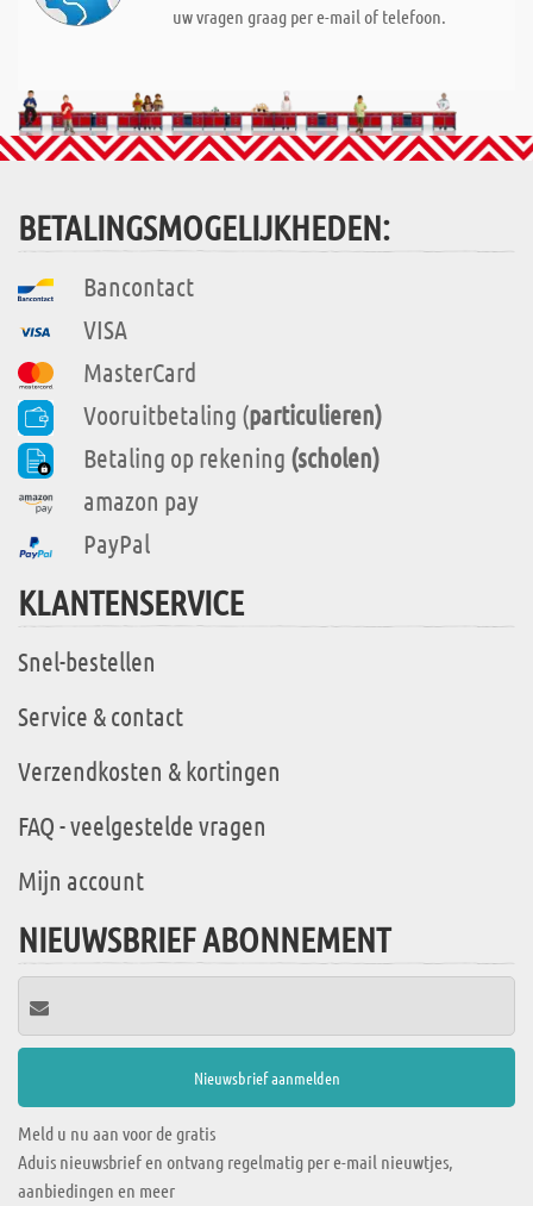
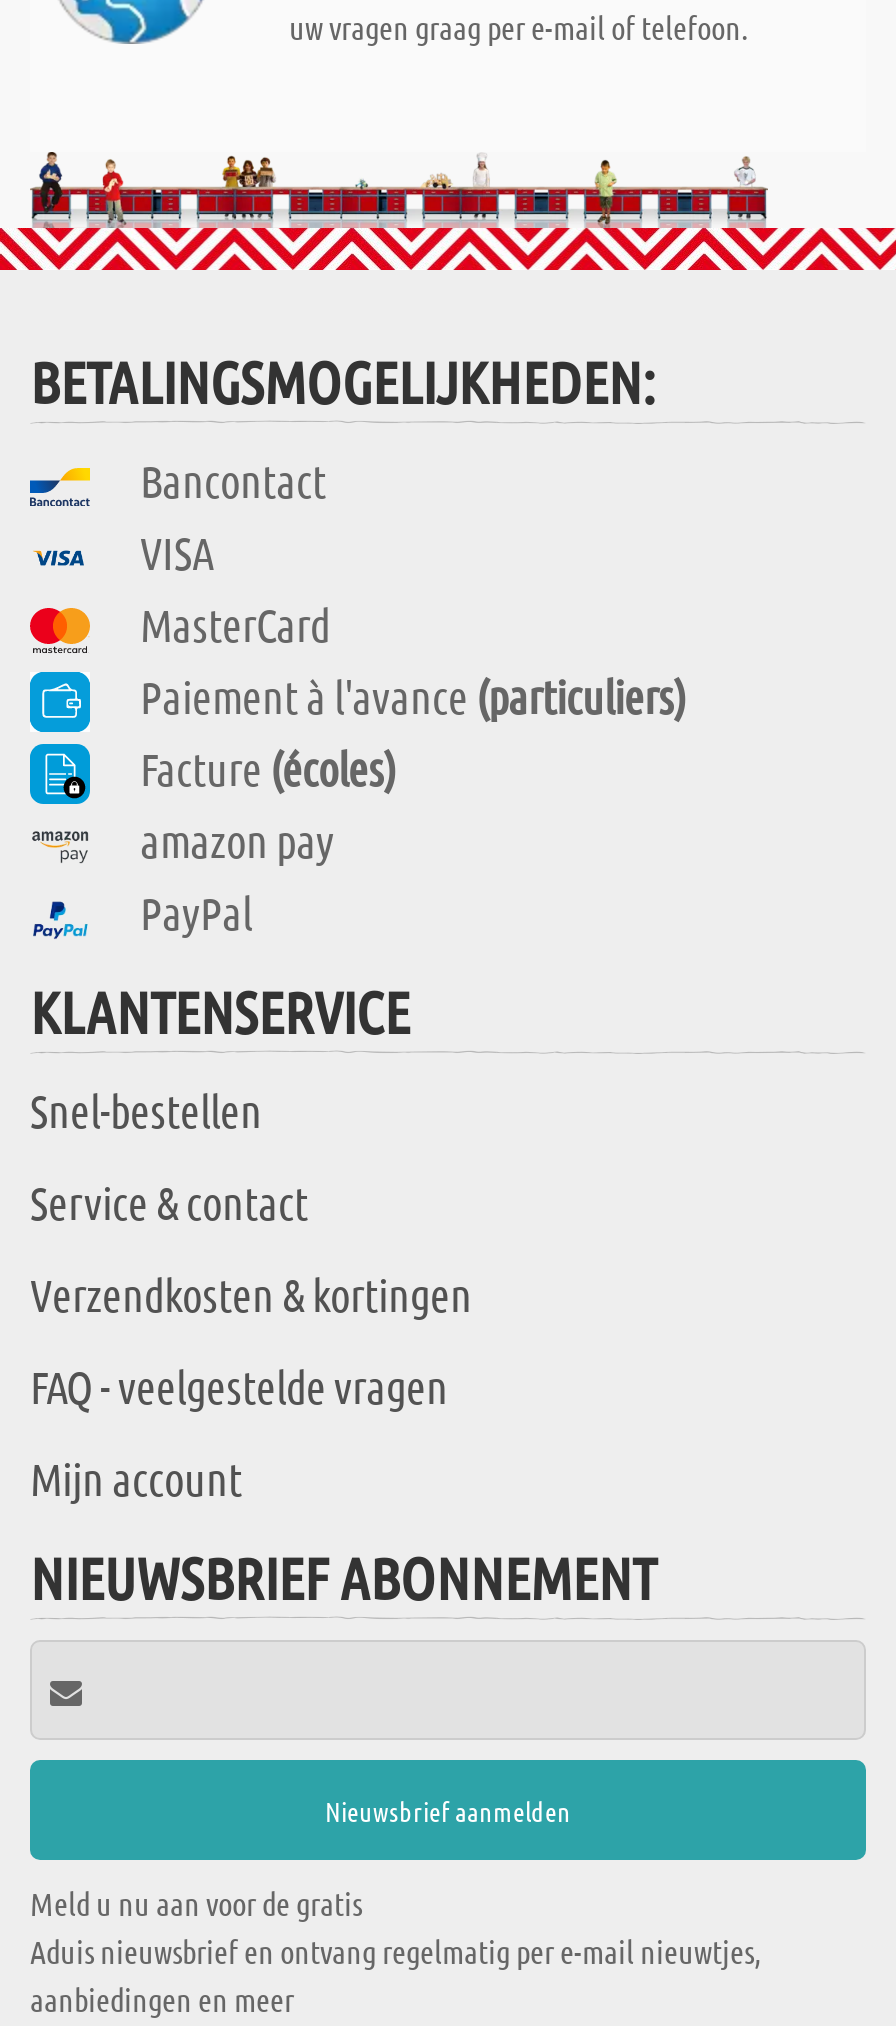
[83,399,382,473] Vooruitbetaling (particulieren) | Betaling op rekening (scholen) -> [140,670,686,794] Paiement à l'avance (particuliers) | Facture (écoles)

